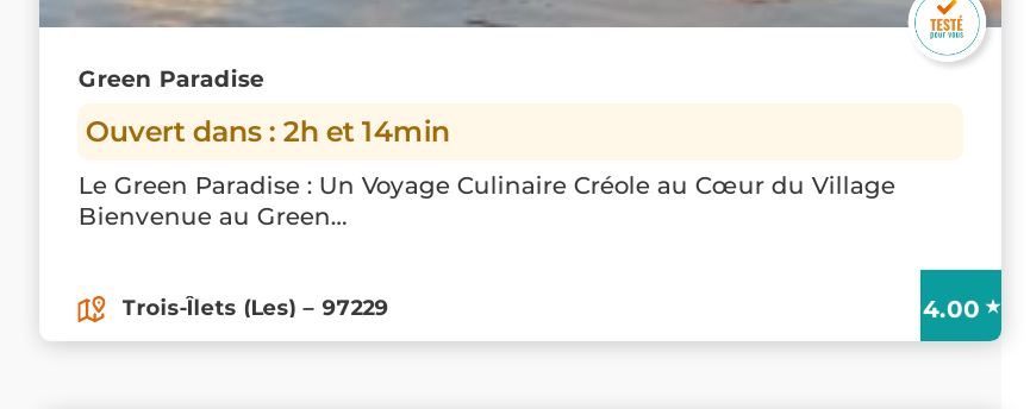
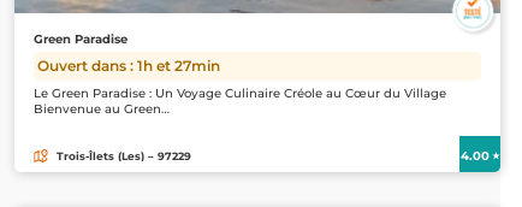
[85,112,450,148] Ouvert dans : 2h et 14min -> [38,57,221,75] Ouvert dans : 1h et 27min

